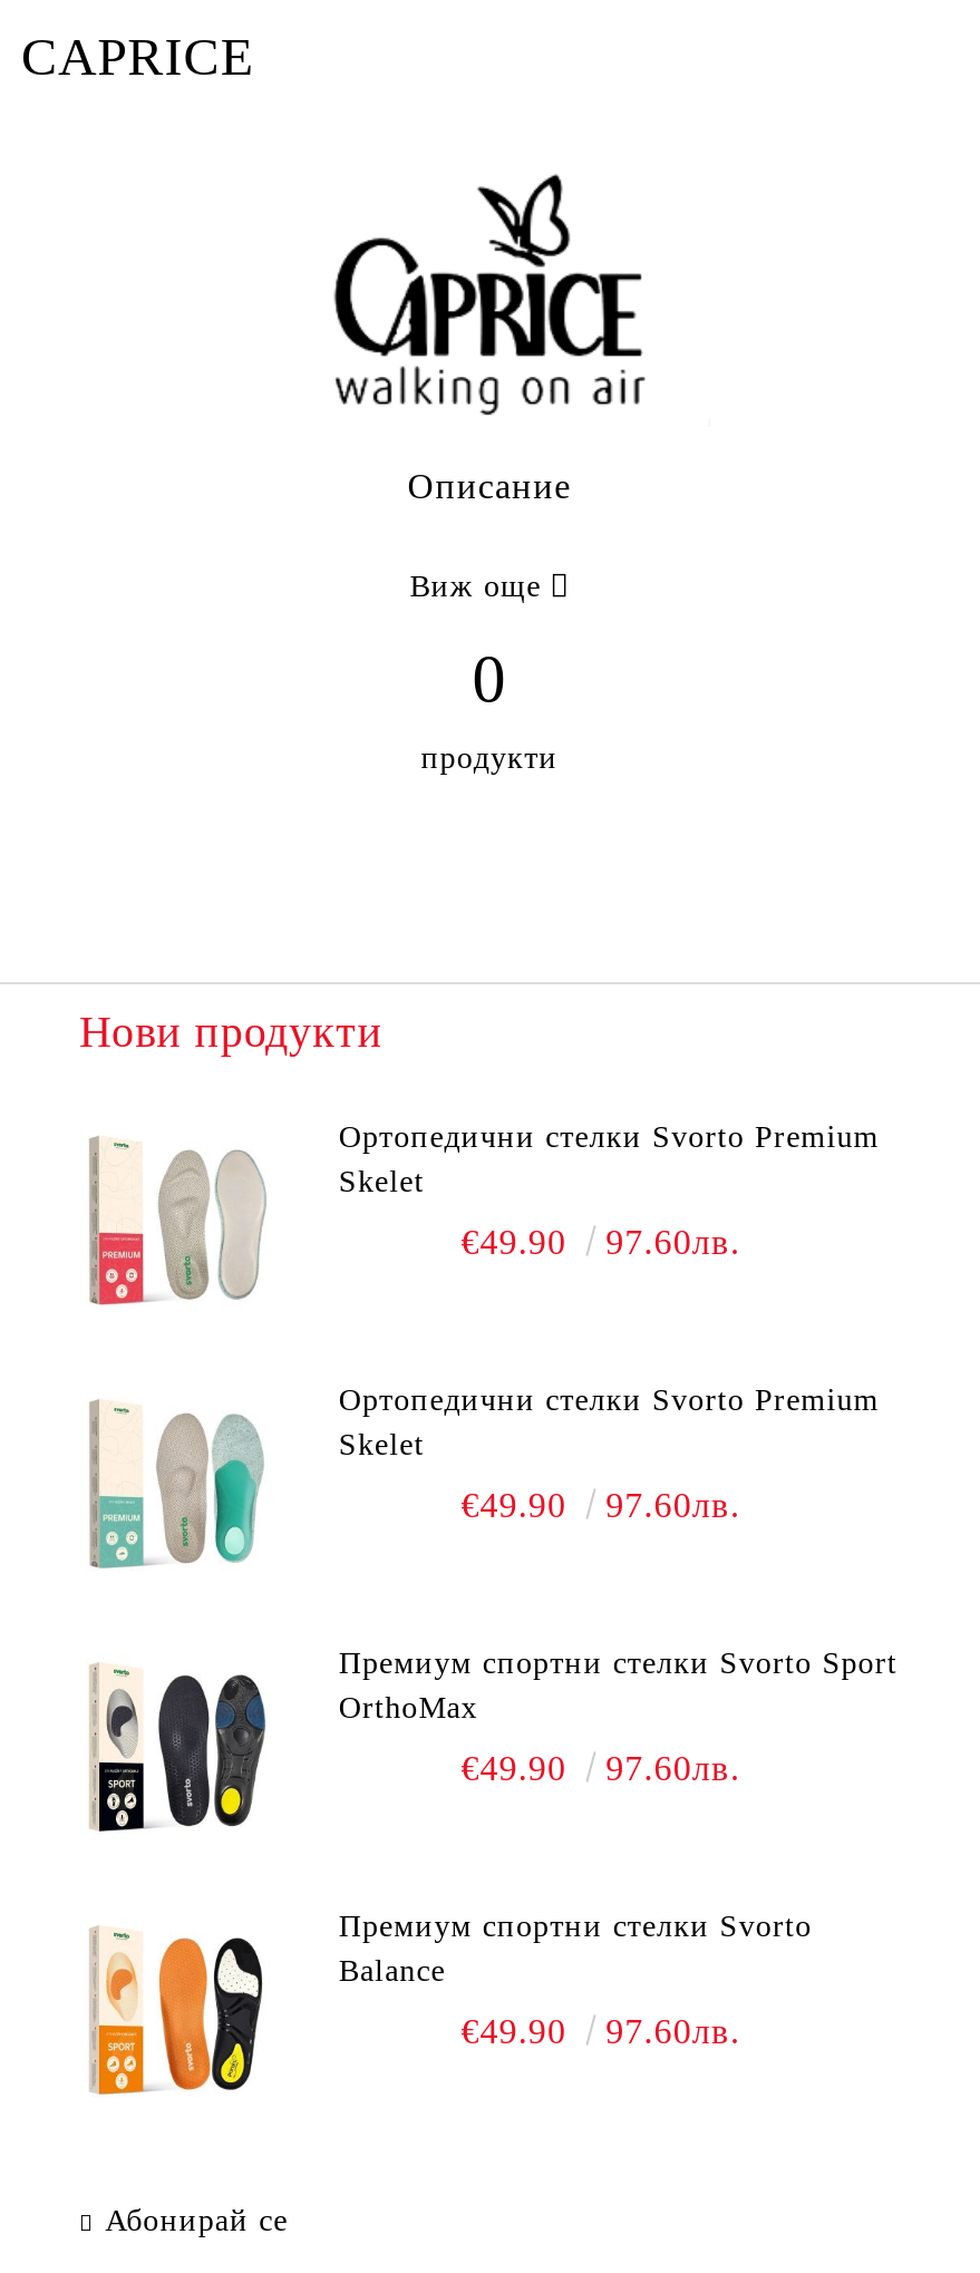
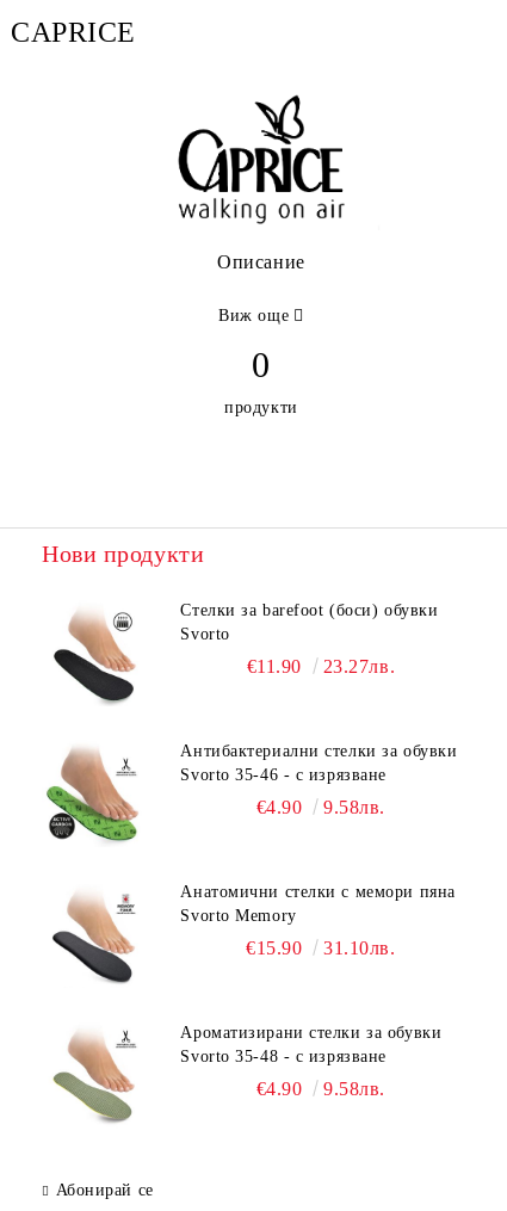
[88,1121,879,1312] [image] | Ортопедични стелки Svorto Premium | Skelet -> [48,602,438,705] [image] | Стелки за barefoot (боси) обувки | Svorto
[461,1223,741,1261] €49.90 | 97.60лв. -> [247,656,395,677] €11.90 | 23.27лв.
[88,1384,879,1571] [image] | Ортопедични стелки Svorto Premium | Skelet -> [48,742,457,842] [image] | Антибактериални стелки за обувки | Svorto 35-46 - с изрязване
[461,1486,741,1524] €49.90 | 97.60лв. -> [256,797,385,818] €4.90 | 9.58лв.
[88,1647,897,1834] [image] | Премиум спортни стелки Svorto Sport | OrthoMax -> [48,883,455,984] [image] | Анатомични стелки с мемори пяна | Svorto Memory
[461,1750,741,1787] €49.90 | 97.60лв. -> [246,938,396,958] €15.90 | 31.10лв.
[88,1910,812,2097] [image] | Премиум спортни стелки Svorto | Balance -> [48,1024,442,1124] [image] | Ароматизирани стелки за обувки | Svorto 35-48 - с изрязване
[461,2013,741,2050] €49.90 | 97.60лв. -> [256,1079,385,1099] €4.90 | 9.58лв.

